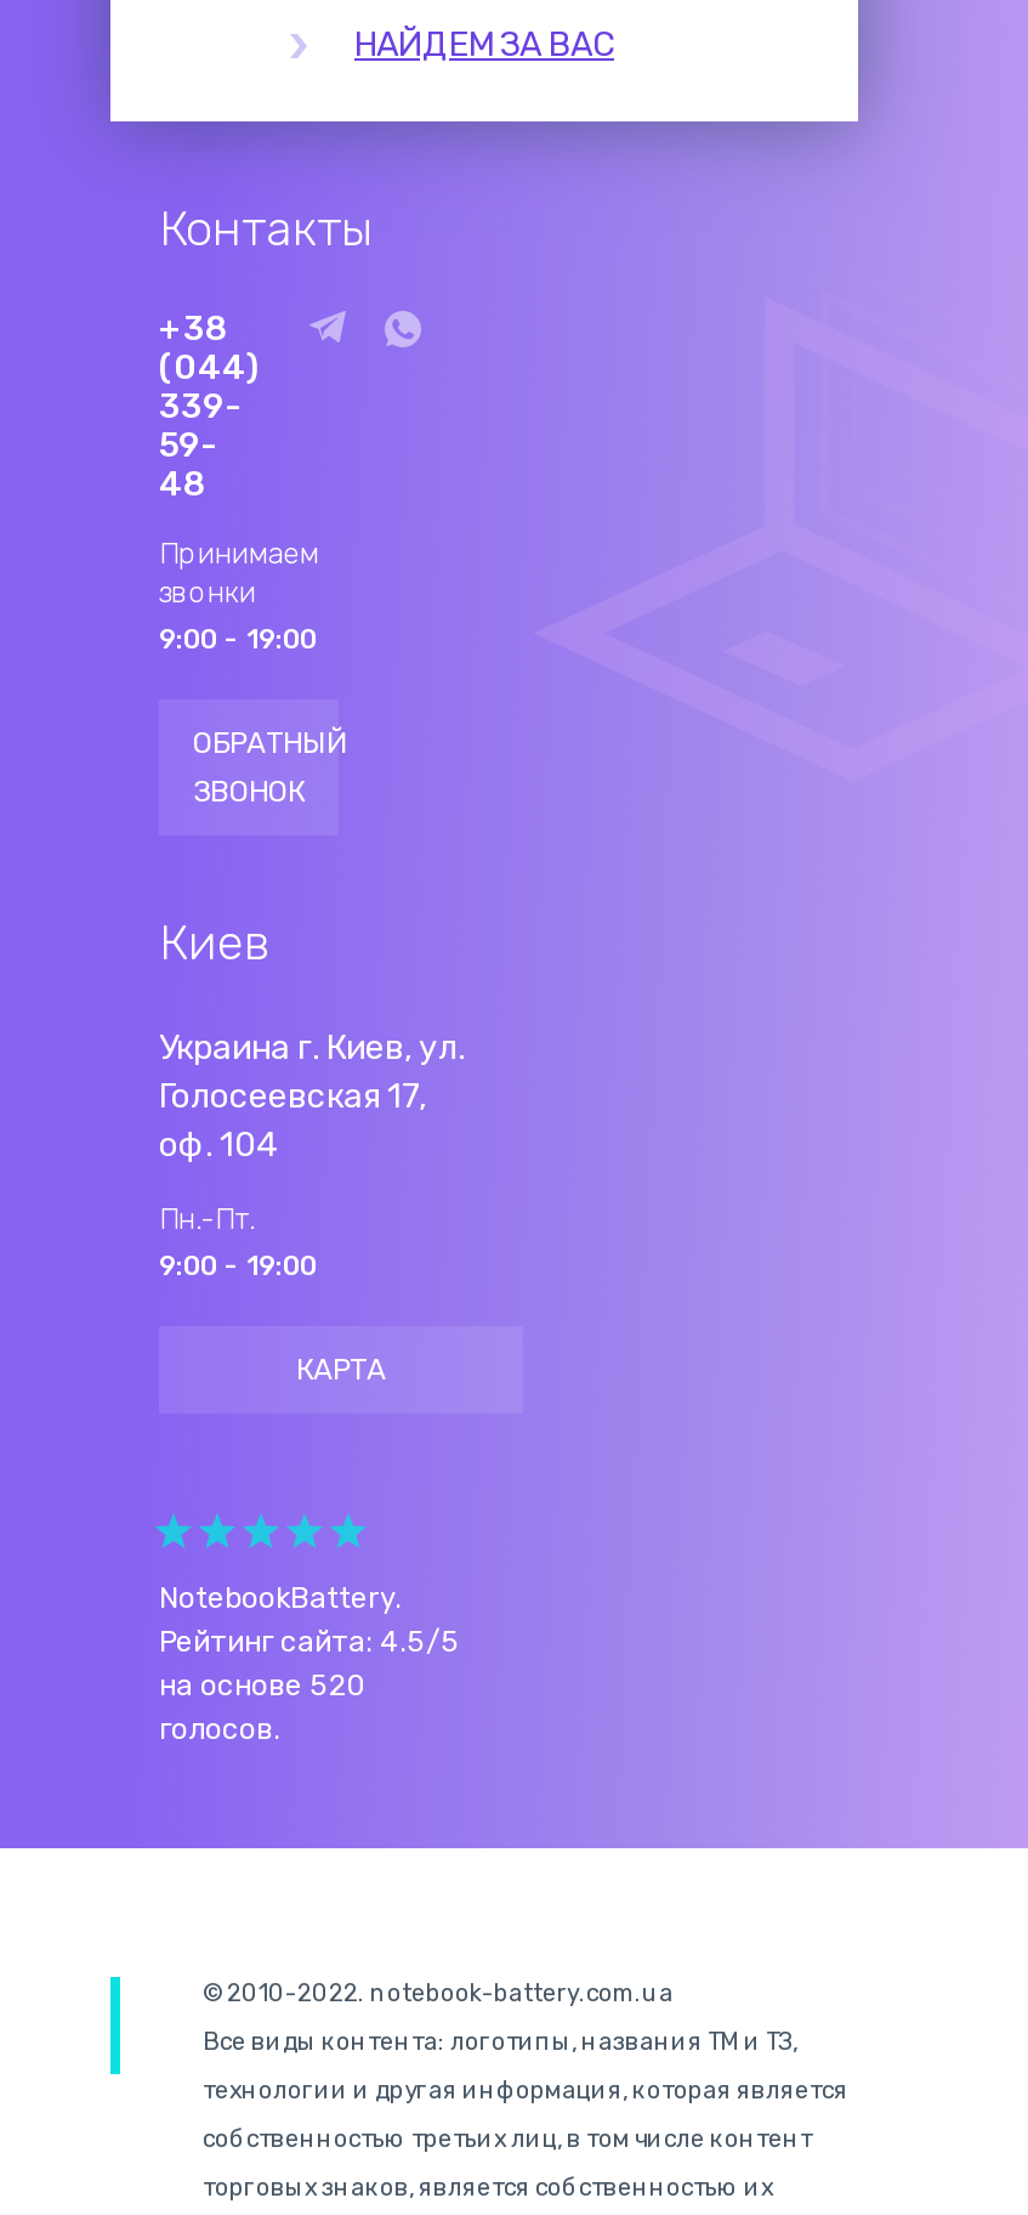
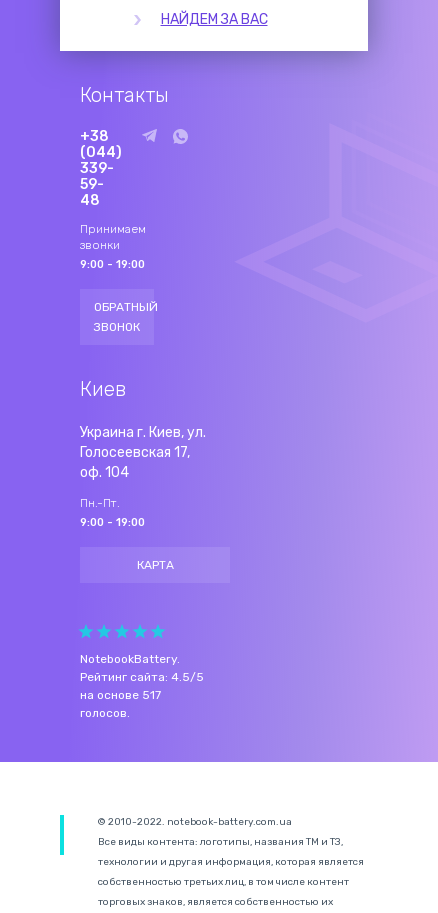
[159,1669,365,1703] на основе 520 -> [80,688,161,702] на основе 517

